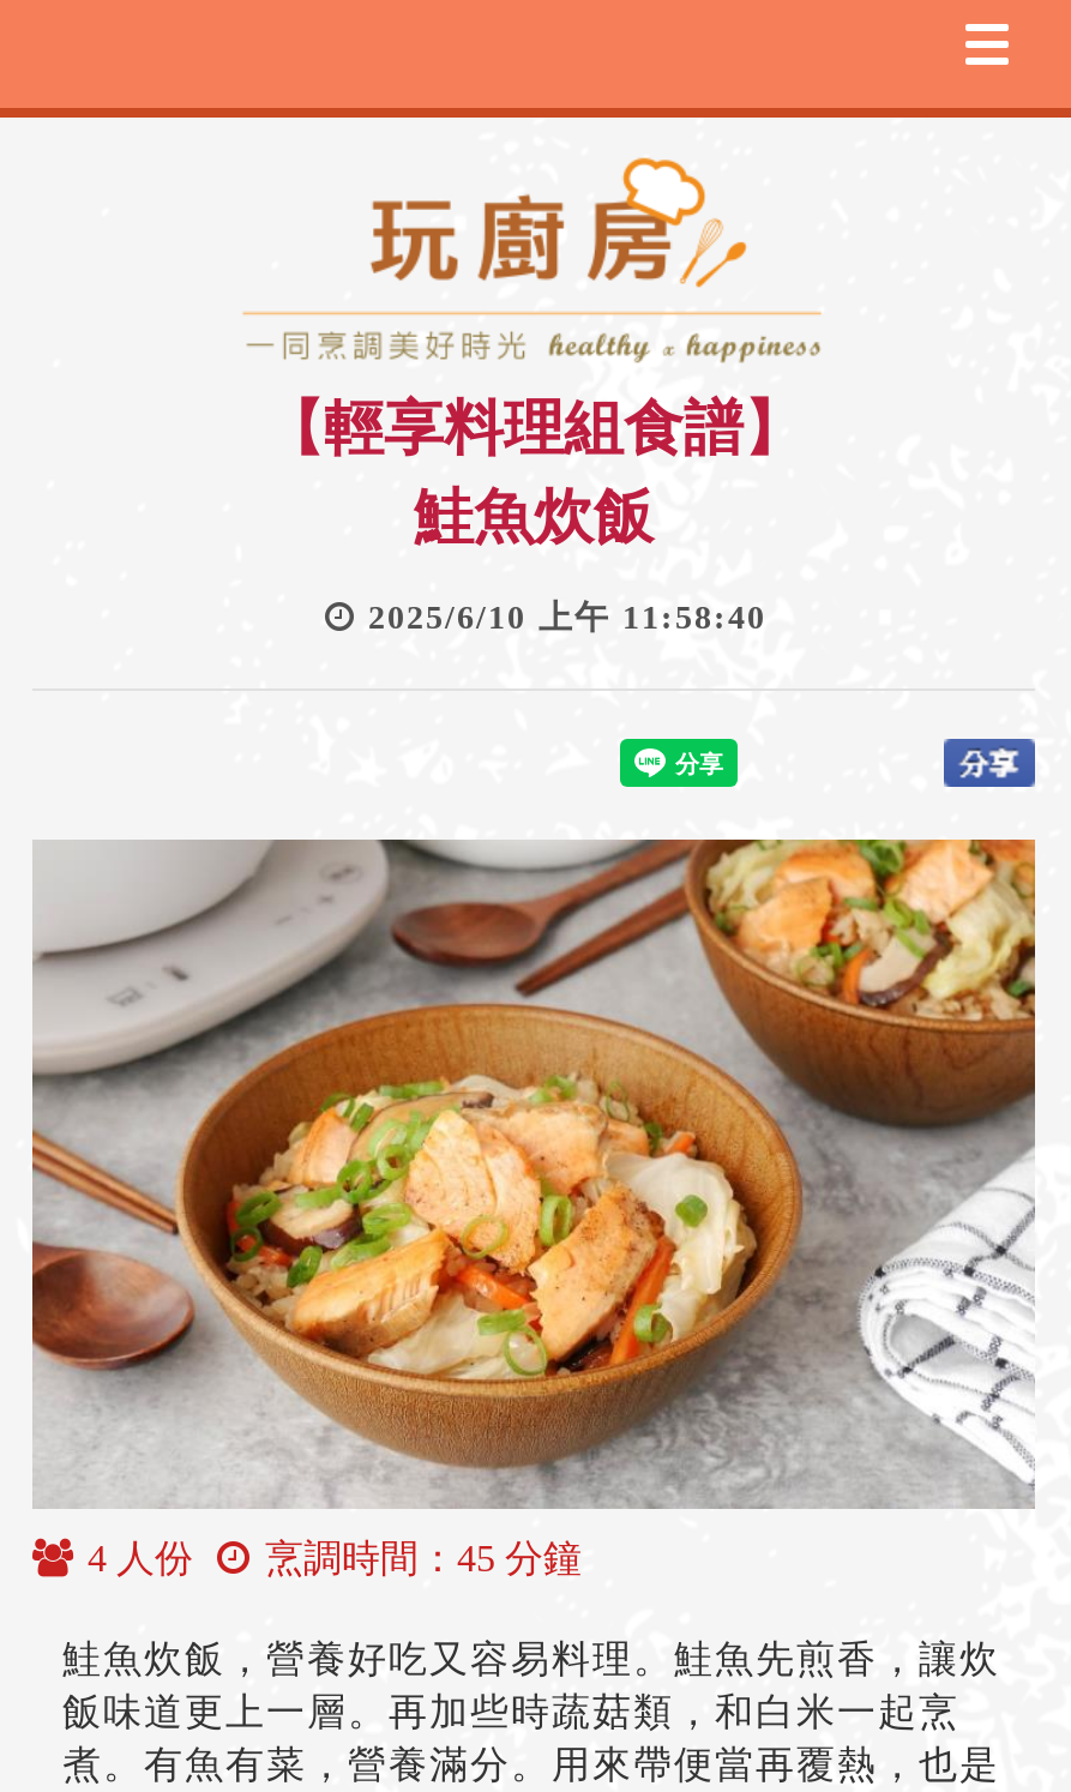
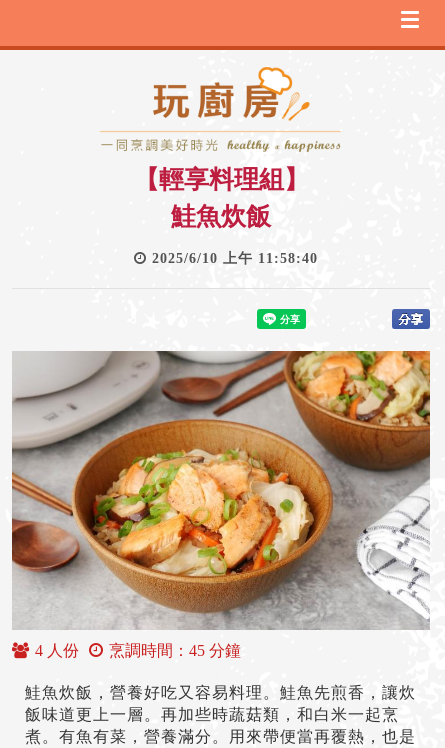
[264,396,804,460] 【輕享料理組食譜】 -> [133,166,308,193] 【輕享料理組】

